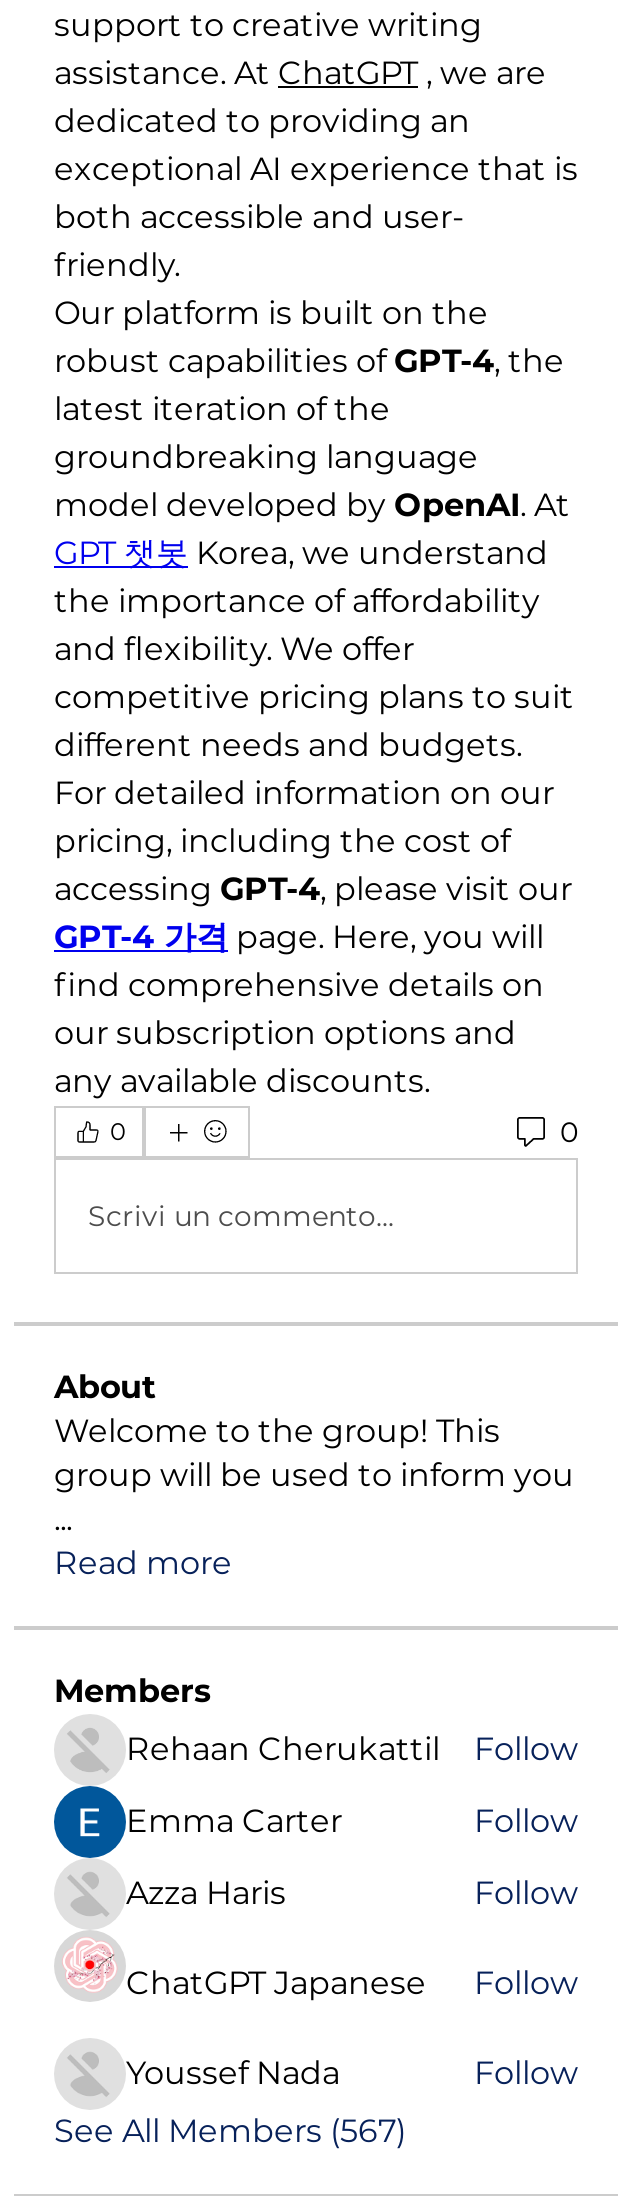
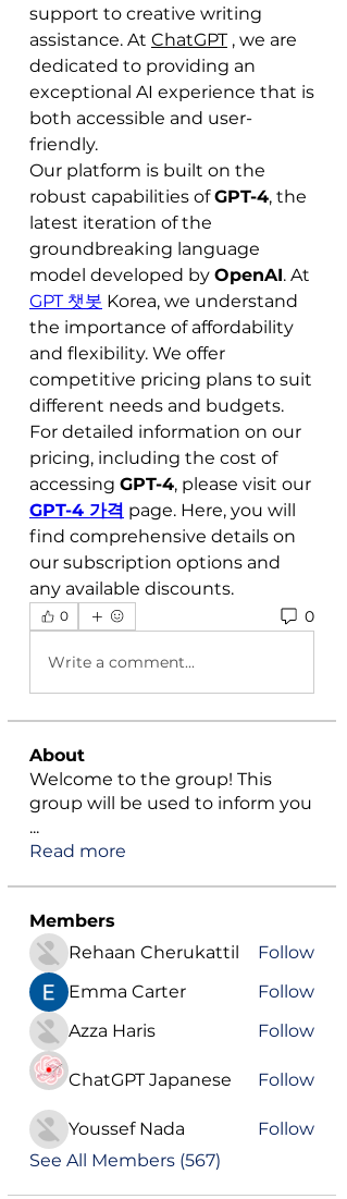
[88,1197,394,1233] Scrivi un commento... -> [48,652,195,671] Write a comment...

